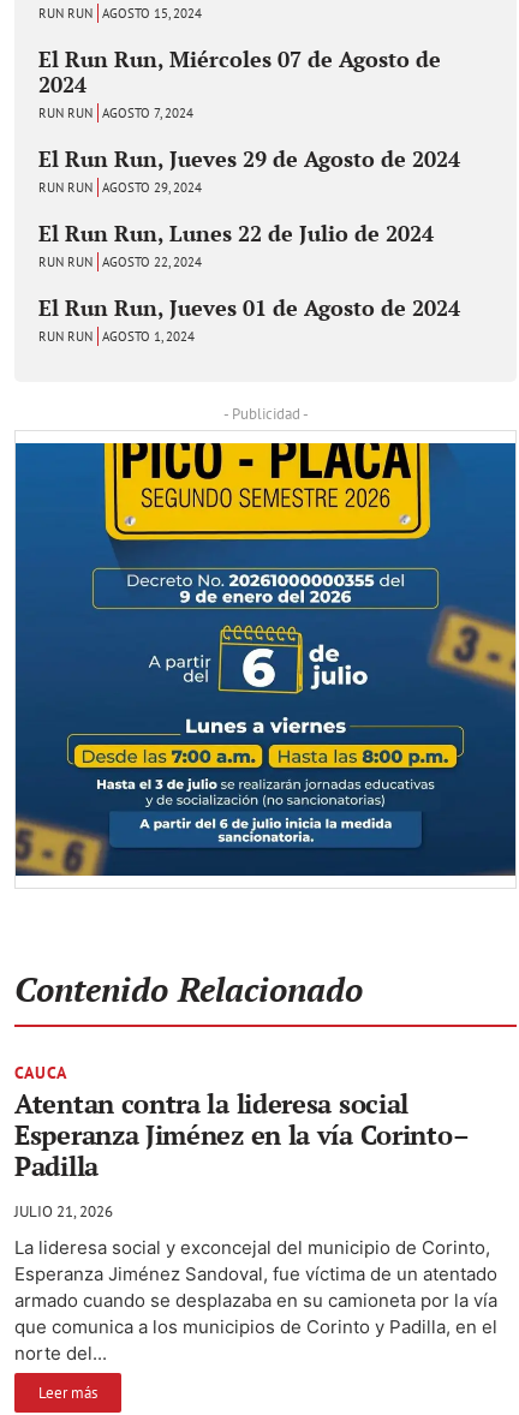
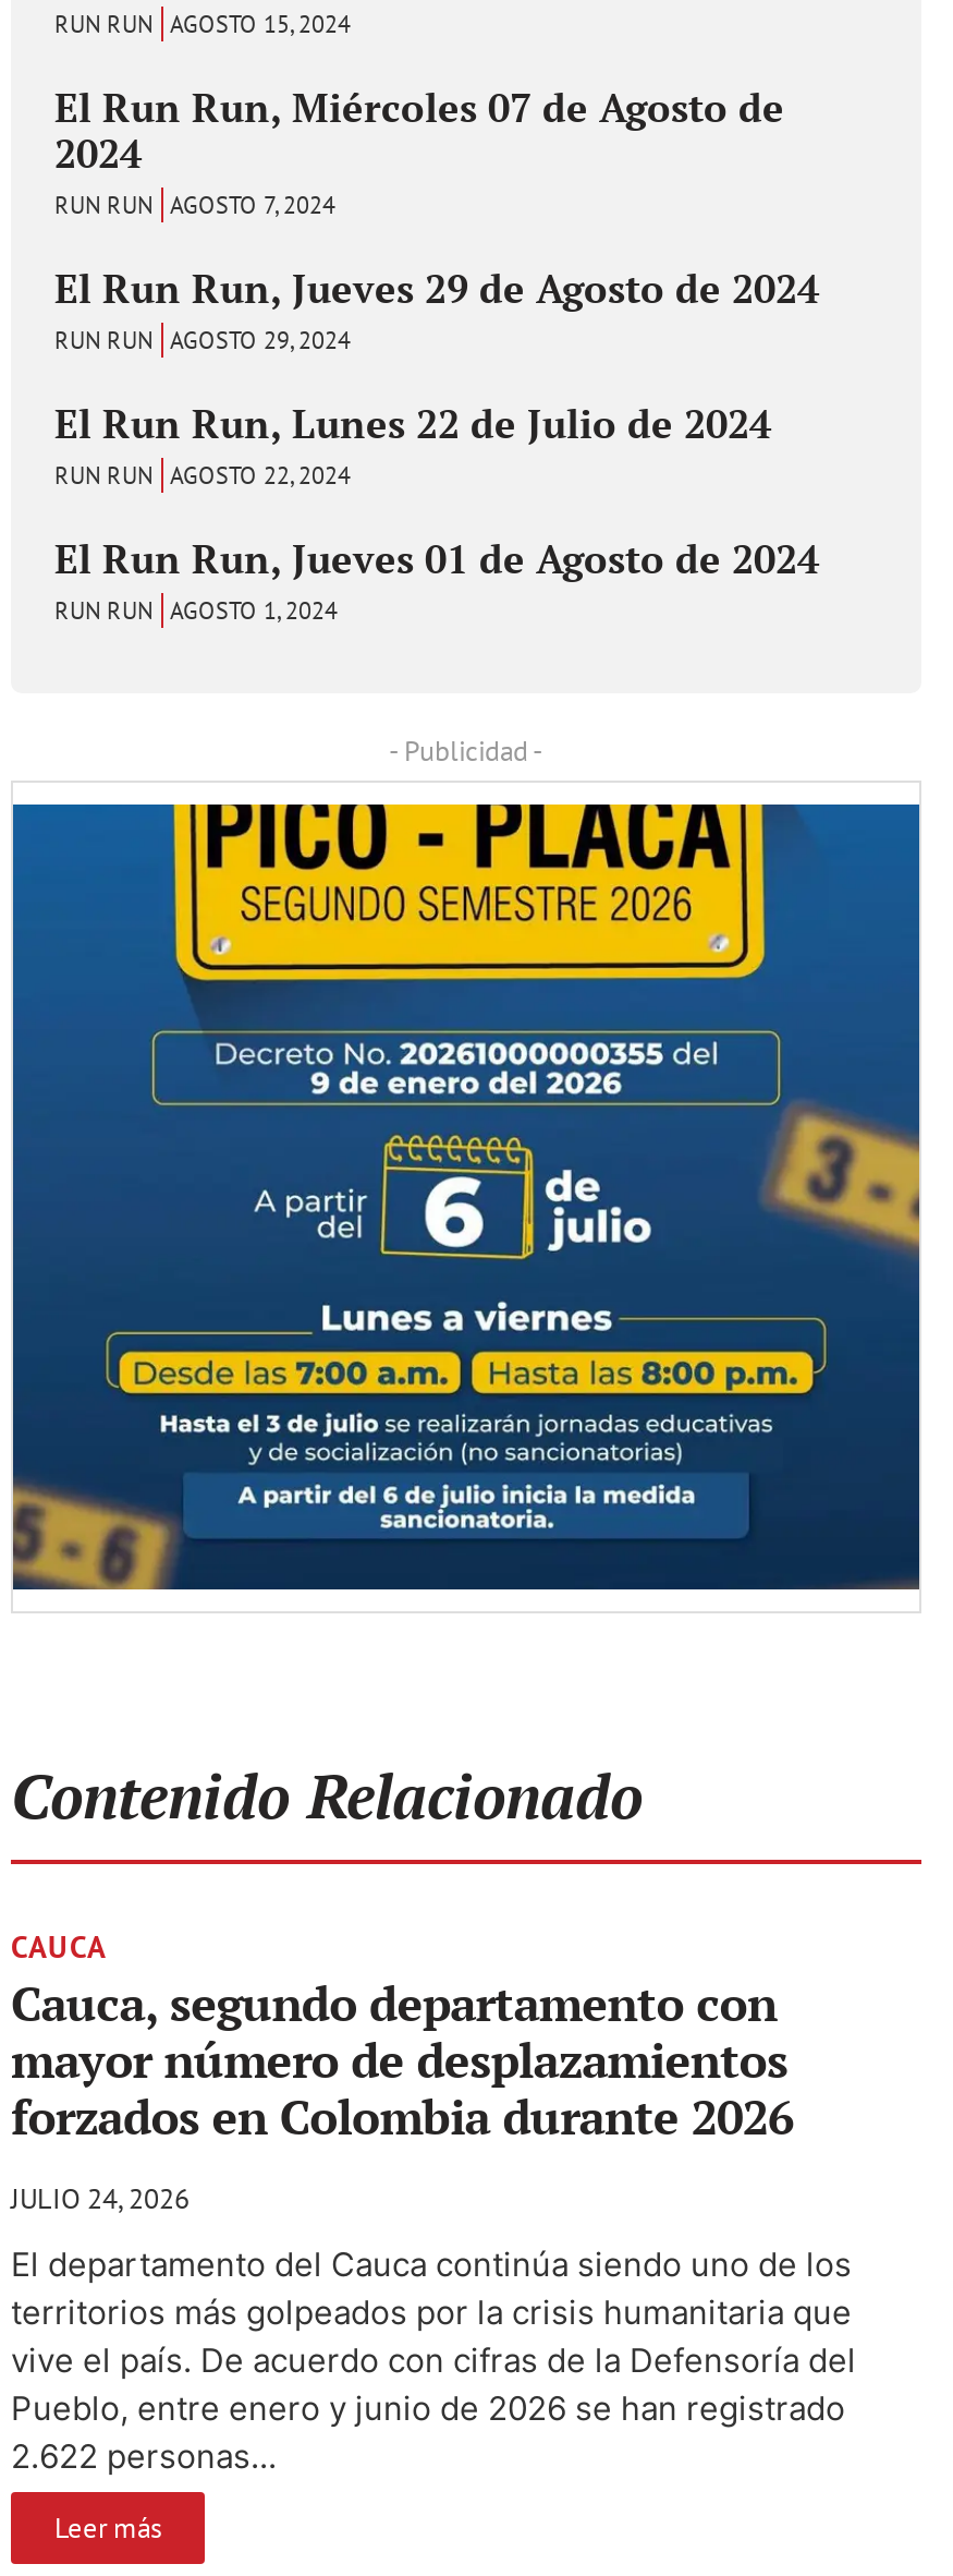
[14,1085,469,1183] Atentan contra la lideresa social | Esperanza Jiménez en la vía Corinto– | Padilla -> [11,1970,793,2146] Cauca, segundo departamento con | mayor número de desplazamientos | forzados en Colombia durante 2026
[14,1201,113,1221] JULIO 21, 2026 -> [11,2179,190,2216] JULIO 24, 2026
[14,1235,497,1364] La lideresa social y exconcejal del municipio de Corinto, | Esperanza Jiménez Sandoval, fue víctima de un atentado | armado cuando se desplazaba en su camioneta por la vía | que comunica a los municipios de Corinto y Padilla, en el | norte del... -> [11,2242,856,2476] El departamento del Cauca continúa siendo uno de los | territorios más golpeados por la crisis humanitaria que | vive el país. De acuerdo con cifras de la Defensoría del | Pueblo, entre enero y junio de 2026 se han registrado | 2.622 personas...

